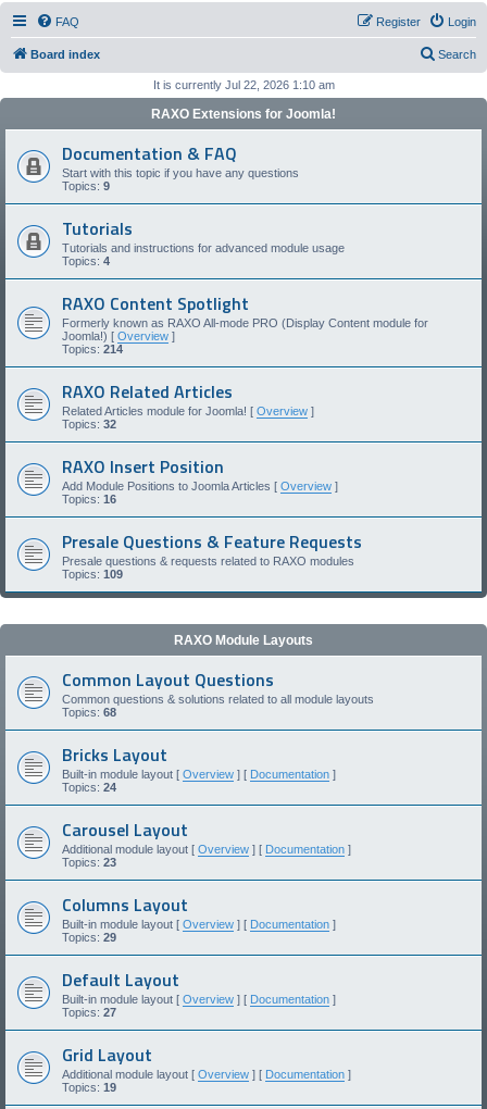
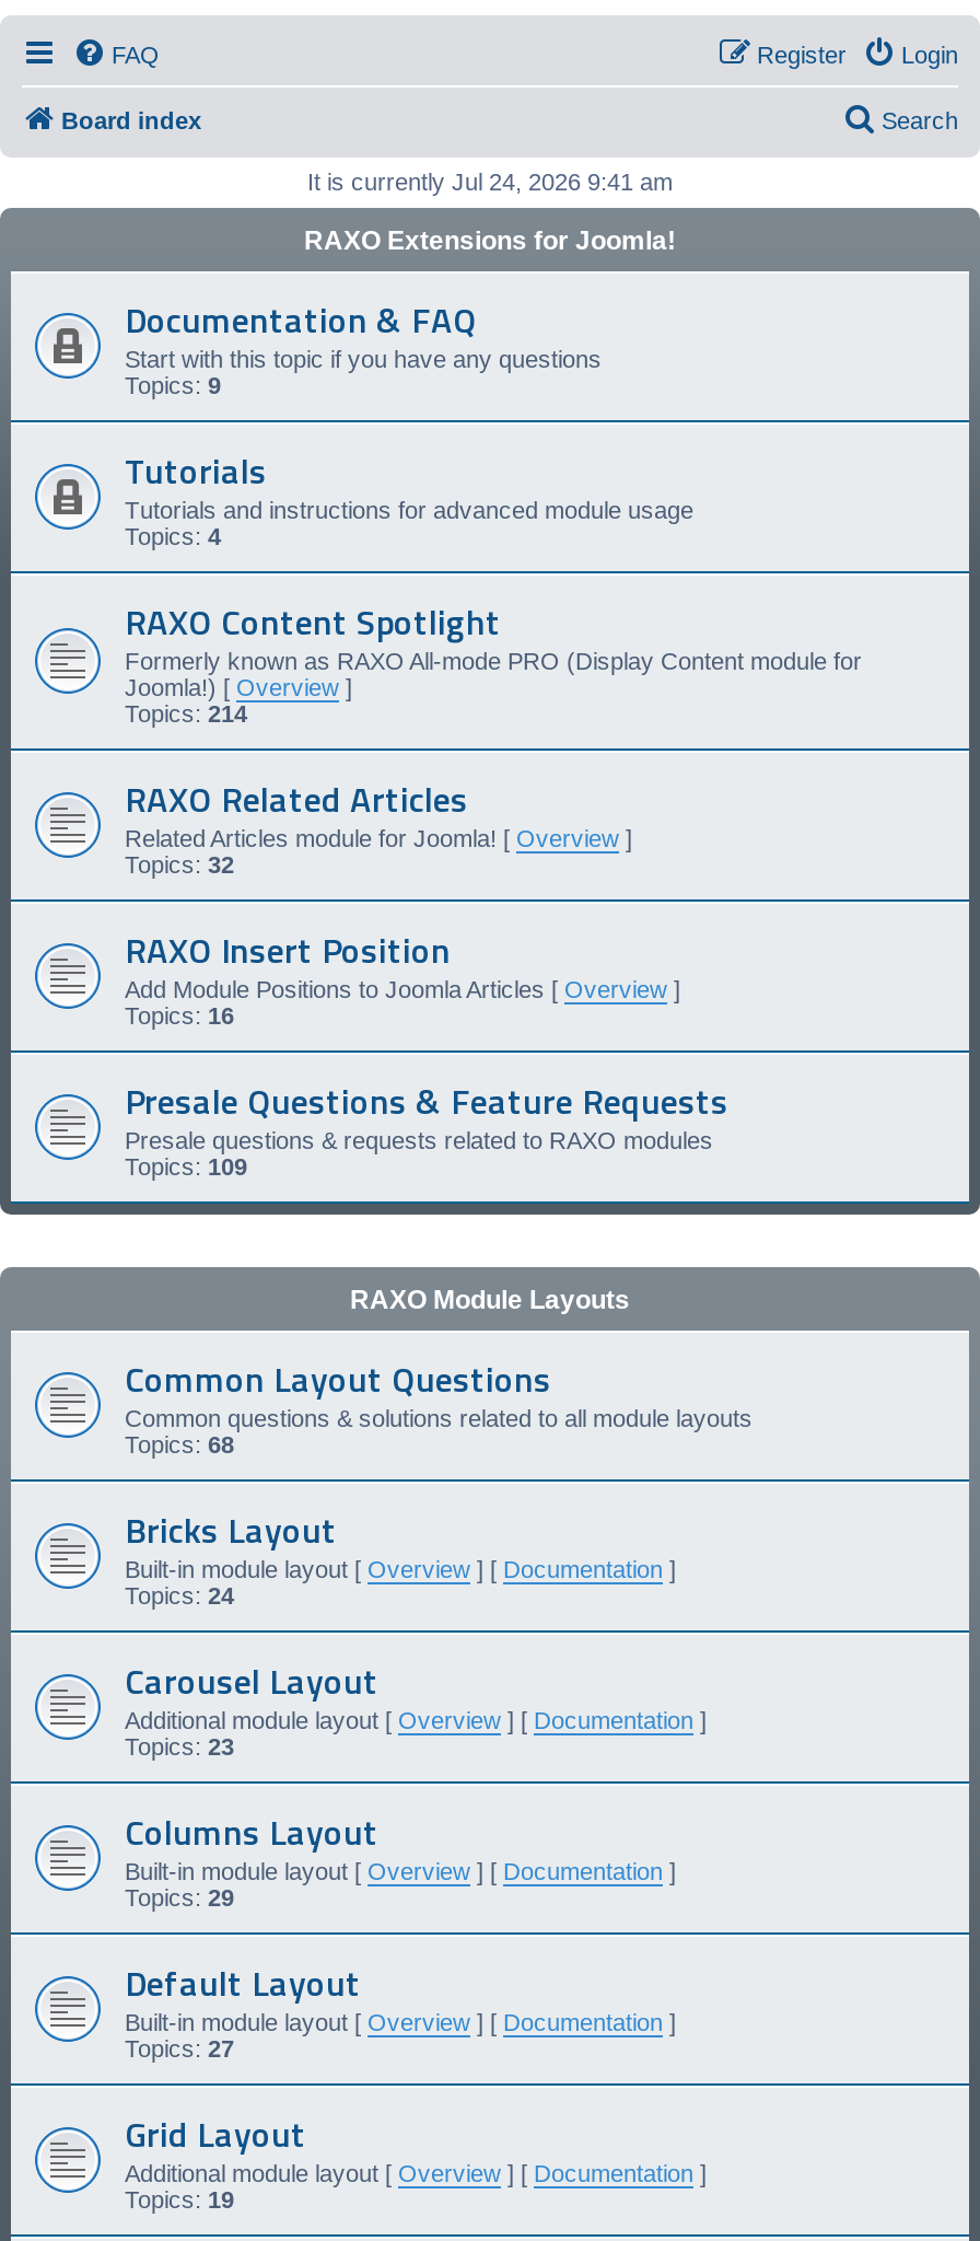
[153,78,334,91] It is currently Jul 22, 2026 1:10 am -> [307,169,673,195] It is currently Jul 24, 2026 9:41 am

